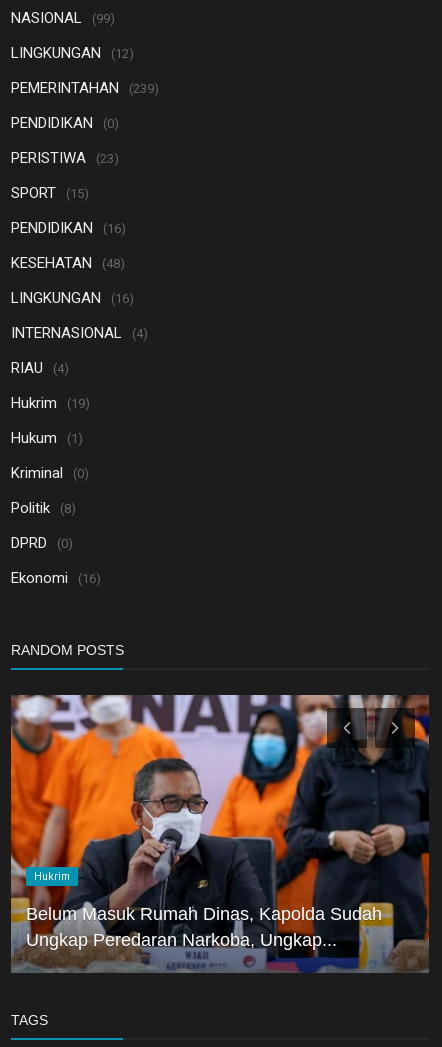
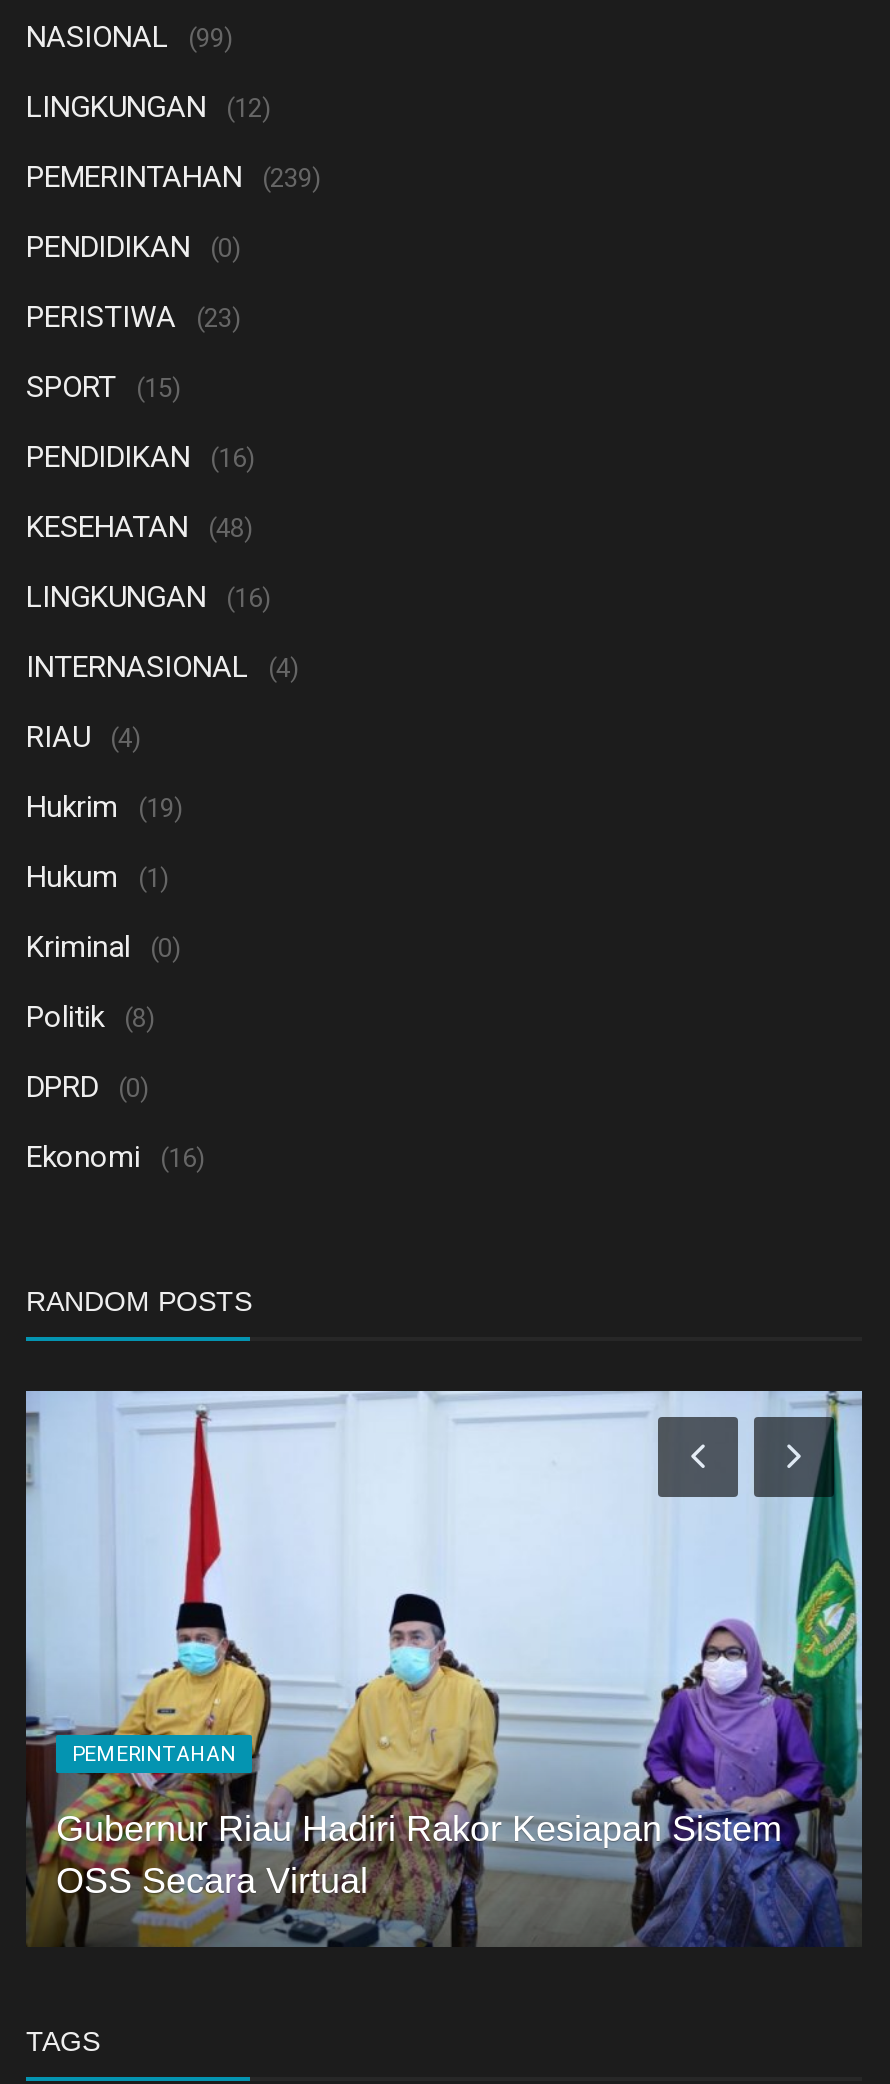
[10,694,430,973] [image] | Hukrim -> [24,1389,864,1947] [image] | PEMERINTAHAN
[26,904,382,950] Belum Masuk Rumah Dinas, Kapolda Sudah | Ungkap Peredaran Narkoba, Ungkap... -> [56,1809,782,1901] Gubernur Riau Hadiri Rakor Kesiapan Sistem | OSS Secara Virtual

